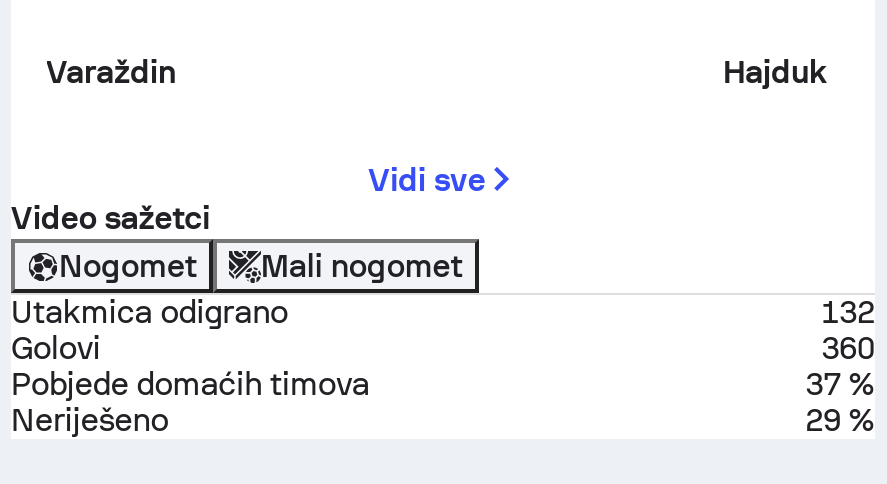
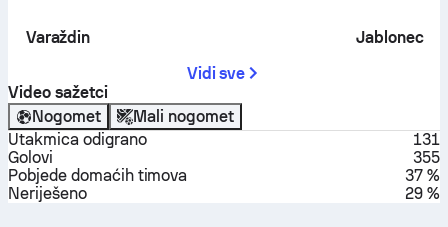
[723,53,827,91] Hajduk -> [356,28,424,47] Jablonec
[821,293,875,331] 132 -> [413,130,440,149] 131
[821,329,875,367] 360 -> [413,148,440,167] 355

